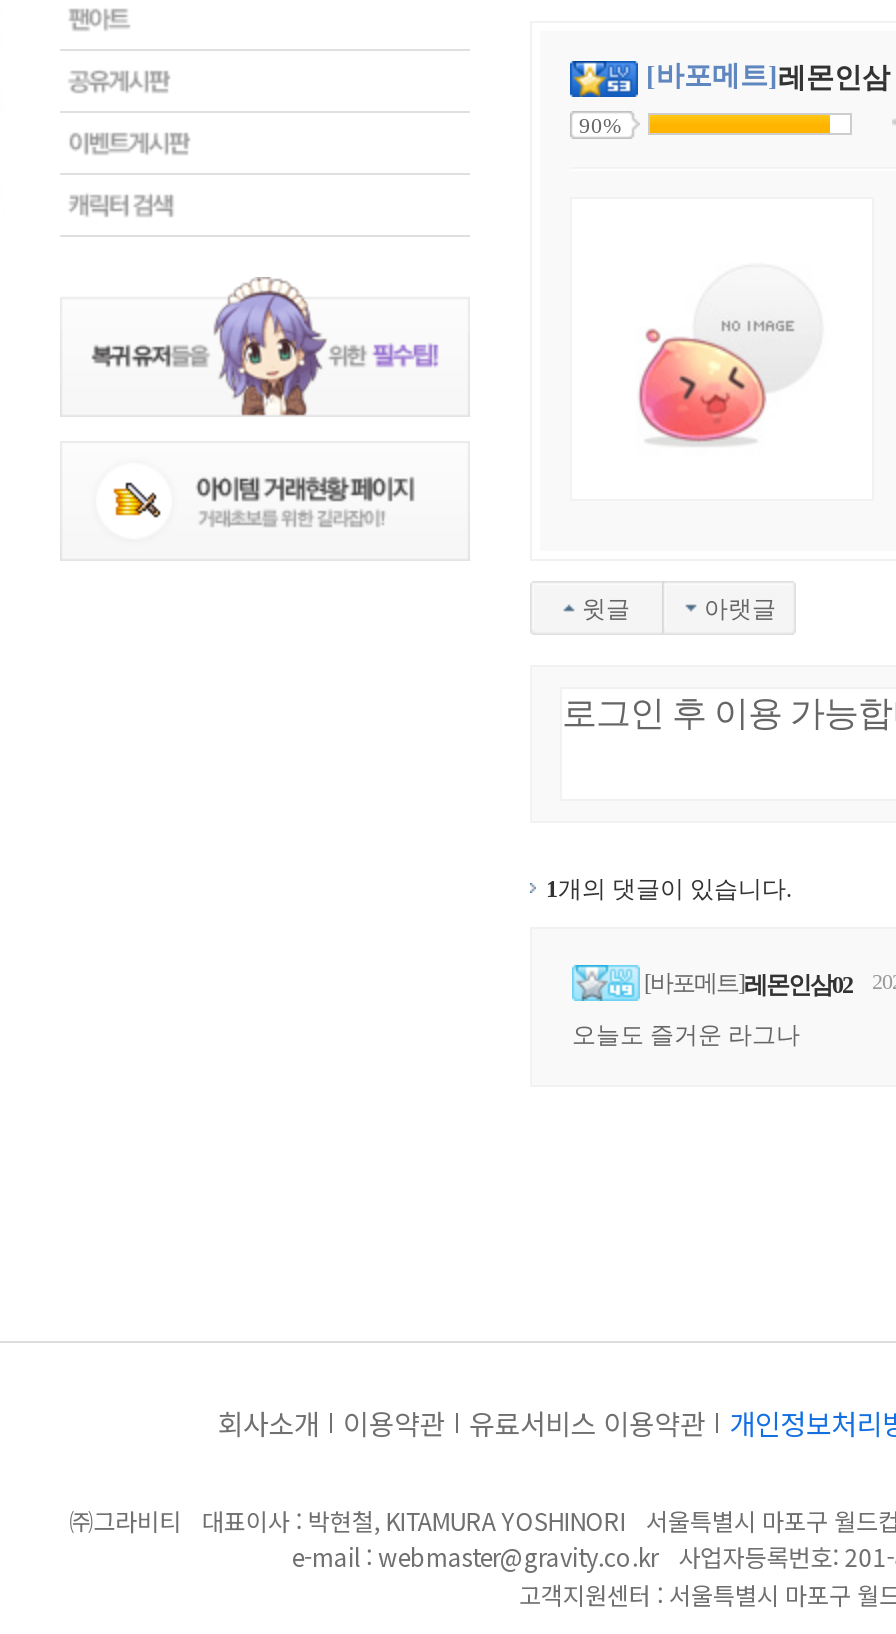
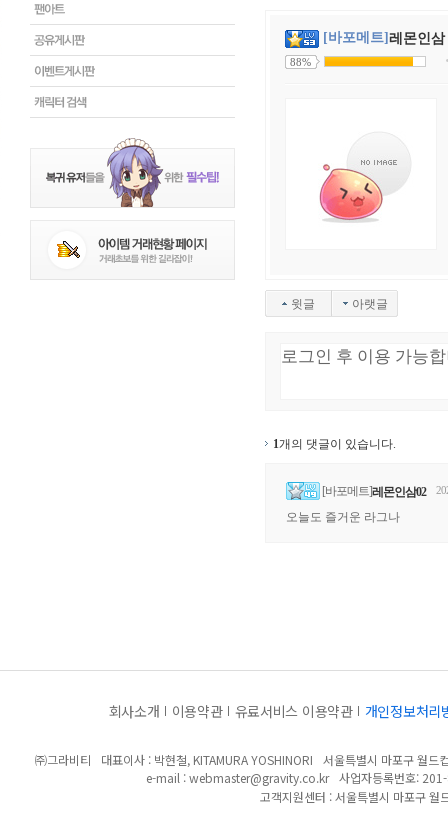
[579,112,621,136] 90% -> [289,56,310,68] 88%

